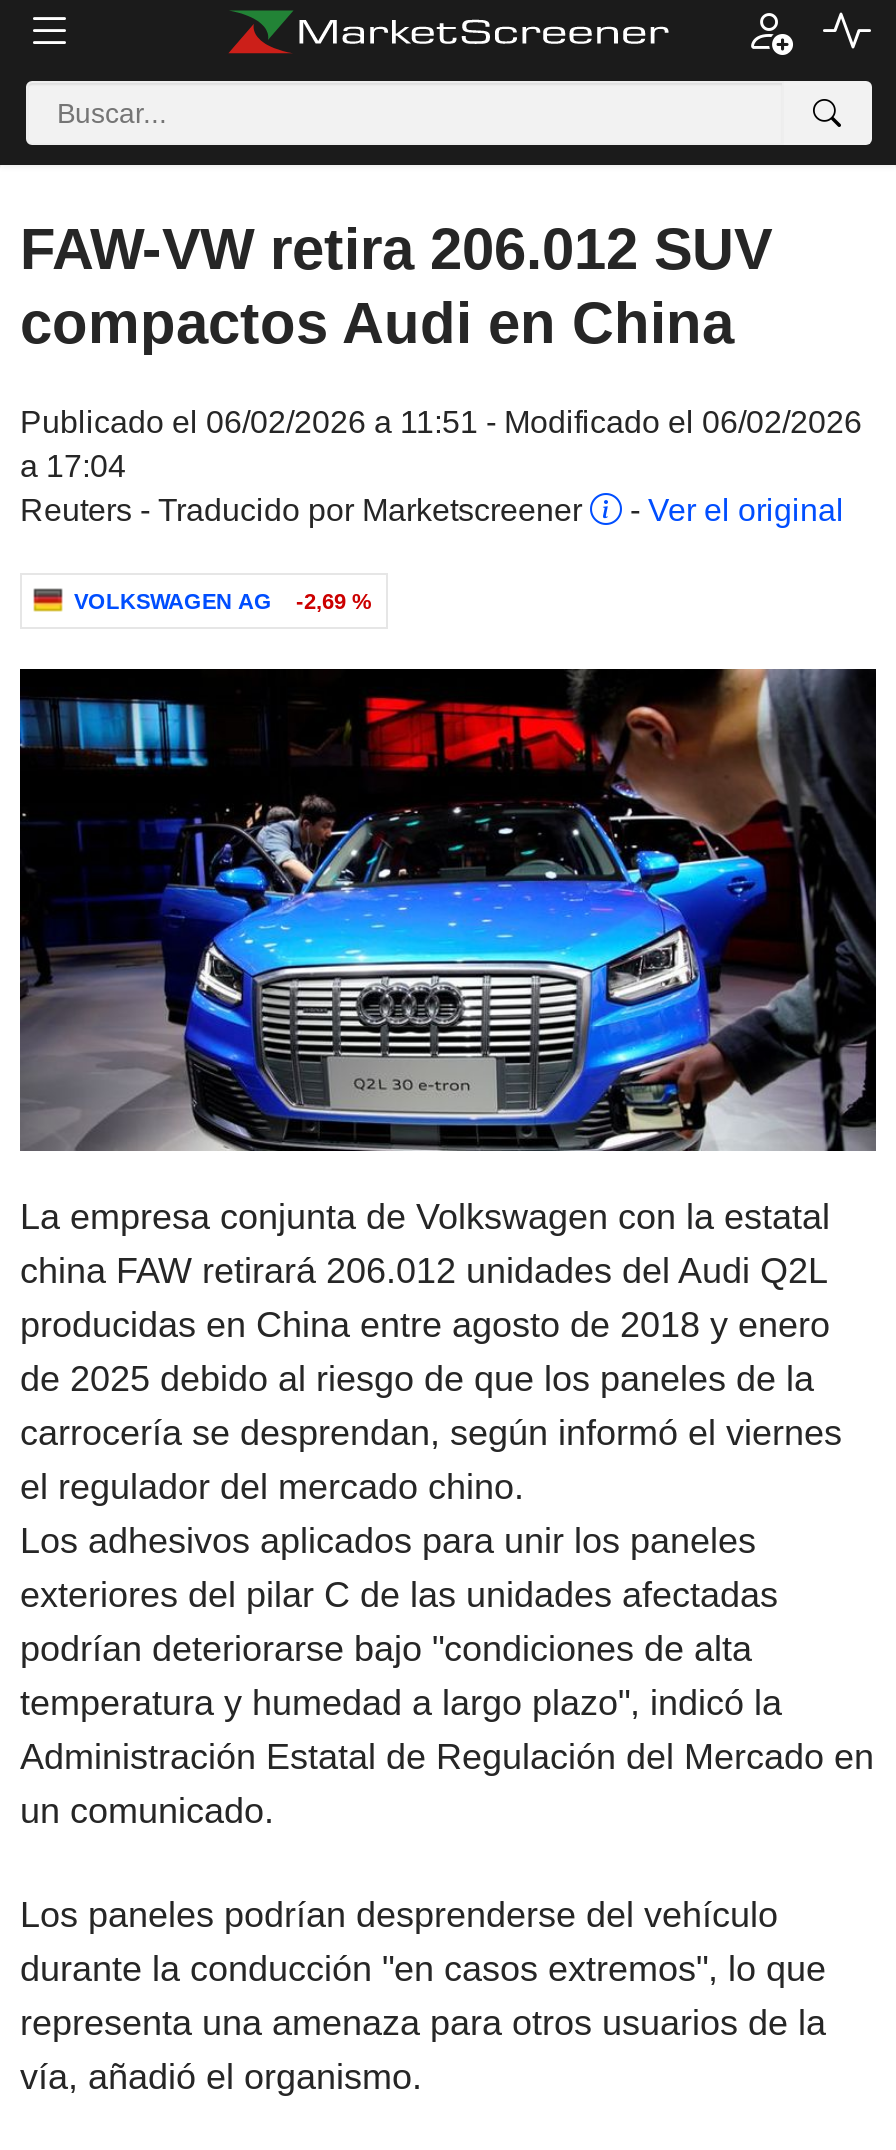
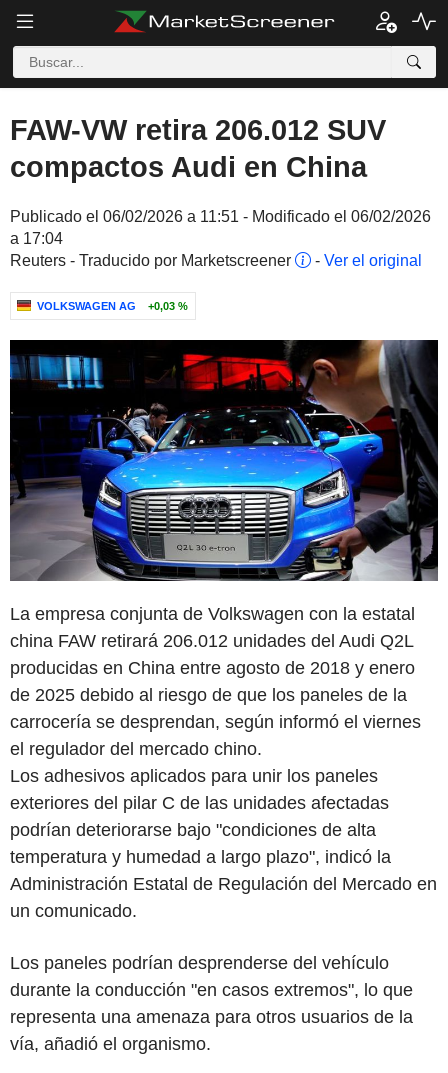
[74,589,372,613] VOLKSWAGEN AG -2,69 % -> [37,300,188,312] VOLKSWAGEN AG +0,03 %

